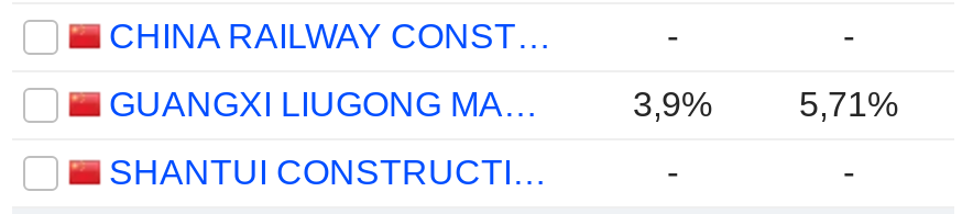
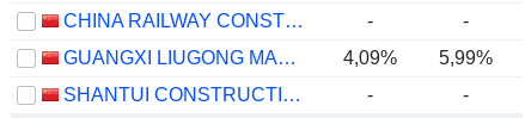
[633,86,712,123] 3,9% -> [343,48,396,68] 4,09%
[799,86,898,123] 5,71% -> [438,48,492,68] 5,99%

